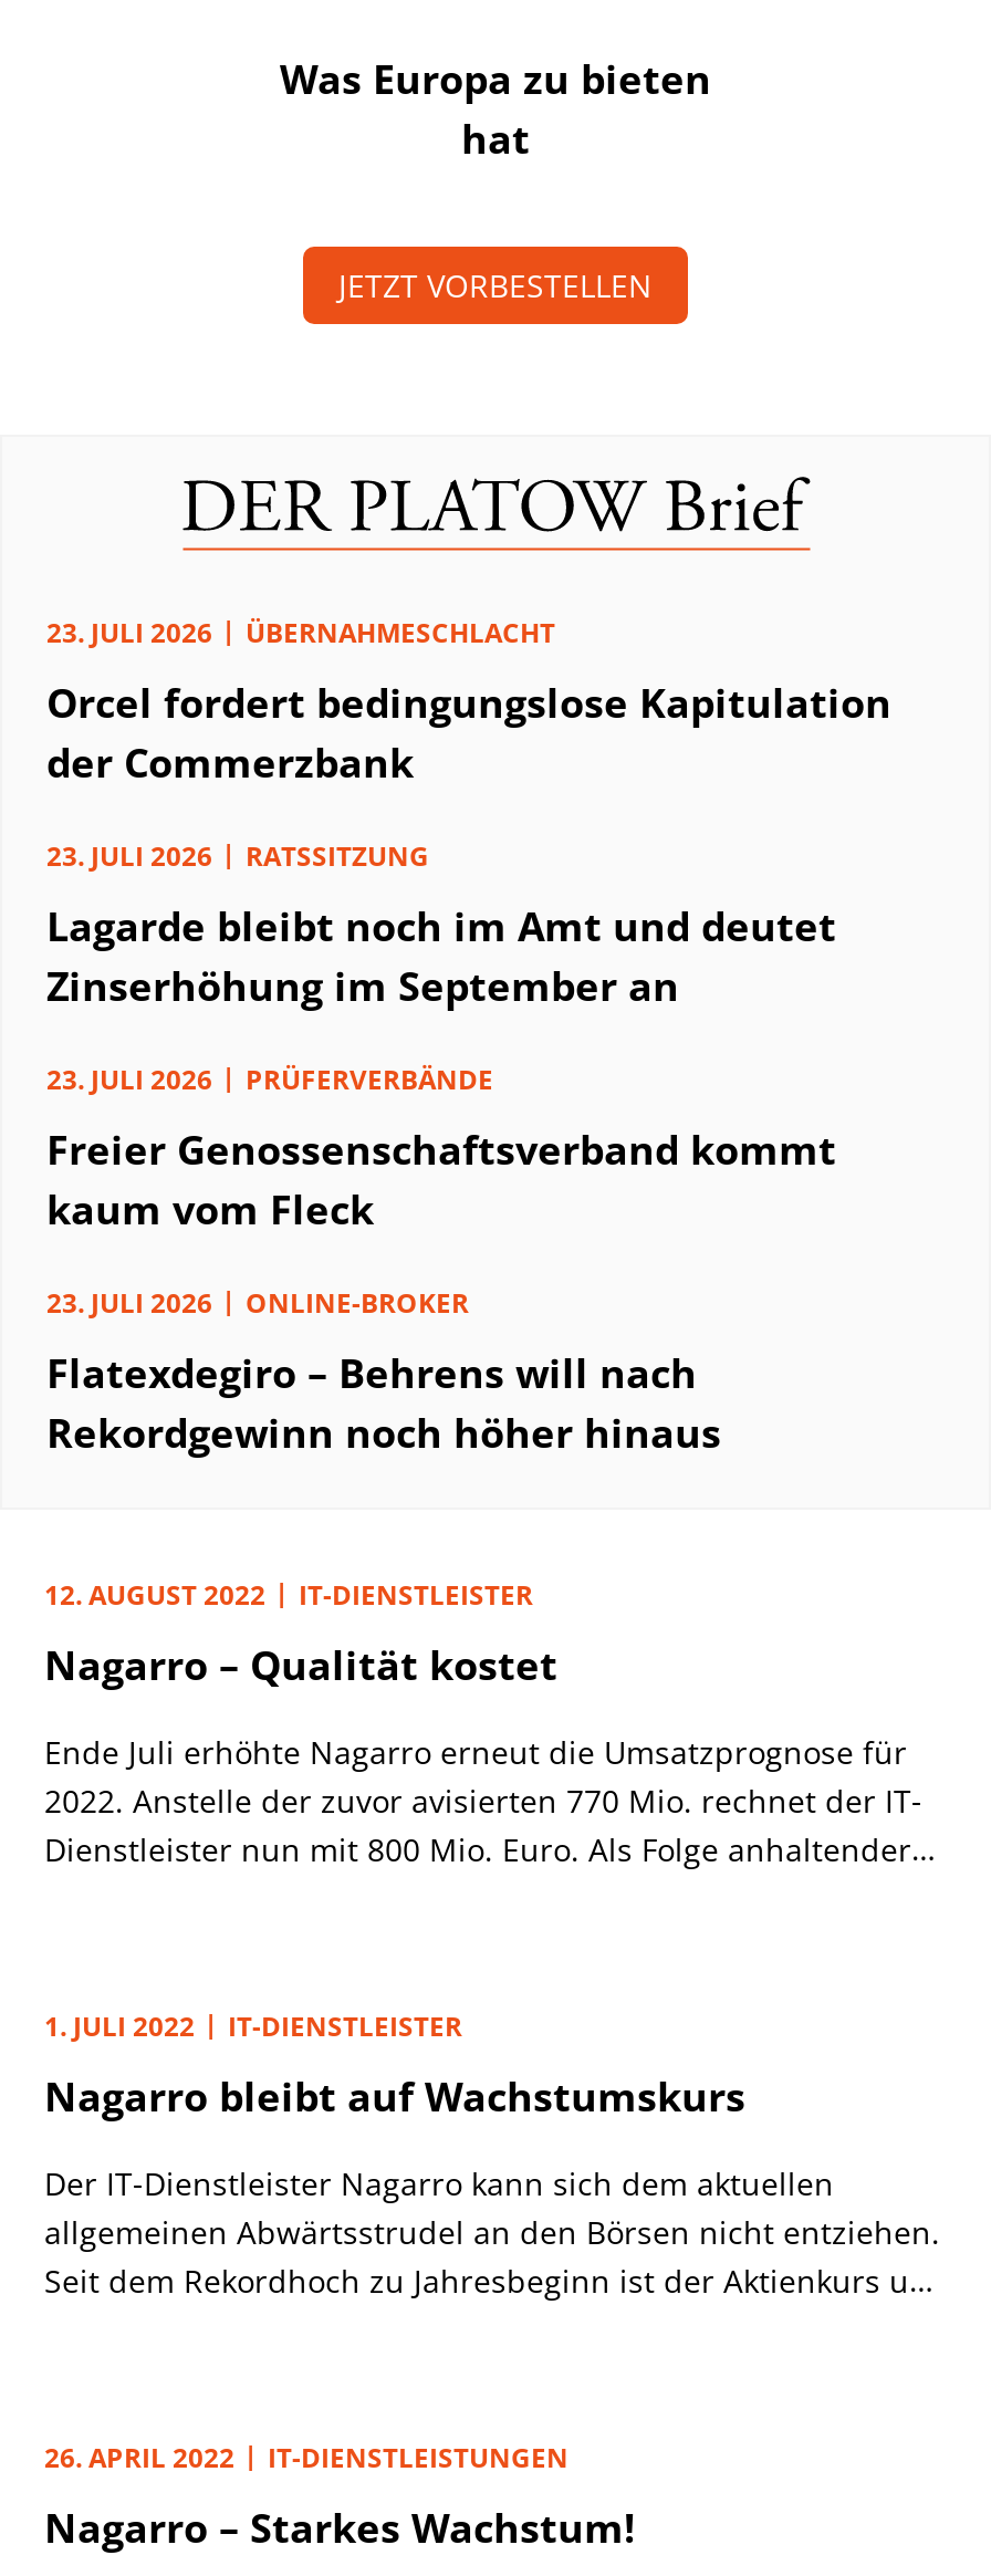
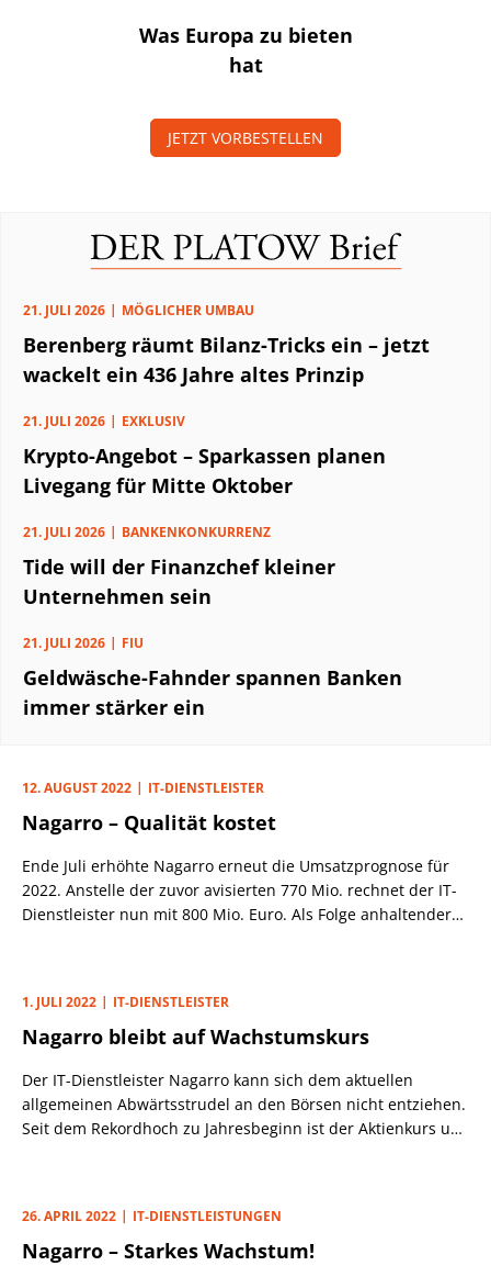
[46,613,555,650] 23. JULI 2026 | ÜBERNAHMESCHLACHT -> [23,300,254,319] 21. JULI 2026 | MÖGLICHER UMBAU
[46,675,891,788] Orcel fordert bedingungslose Kapitulation | der Commerzbank -> [23,331,430,387] Berenberg räumt Bilanz-Tricks ein – jetzt | wackelt ein 436 Jahre altes Prinzip
[46,836,429,874] 23. JULI 2026 | RATSSITZUNG -> [23,411,185,430] 21. JULI 2026 | EXKLUSIV
[46,898,836,1011] Lagarde bleibt noch im Amt und deutet | Zinserhöhung im September an -> [23,442,386,498] Krypto-Angebot – Sparkassen planen | Livegang für Mitte Oktober
[46,1060,493,1097] 23. JULI 2026 | PRÜFERVERBÄNDE -> [23,522,271,541] 21. JULI 2026 | BANKENKONKURRENZ
[46,1122,836,1234] Freier Genossenschaftsverband kommt | kaum vom Fleck -> [23,553,335,609] Tide will der Finanzchef kleiner | Unternehmen sein
[46,1283,469,1321] 23. JULI 2026 | ONLINE-BROKER -> [23,633,144,652] 21. JULI 2026 | FIU
[46,1345,721,1458] Flatexdegiro – Behrens will nach | Rekordgewinn noch höher hinaus -> [23,664,402,720] Geldwäsche-Fahnder spannen Banken | immer stärker ein

